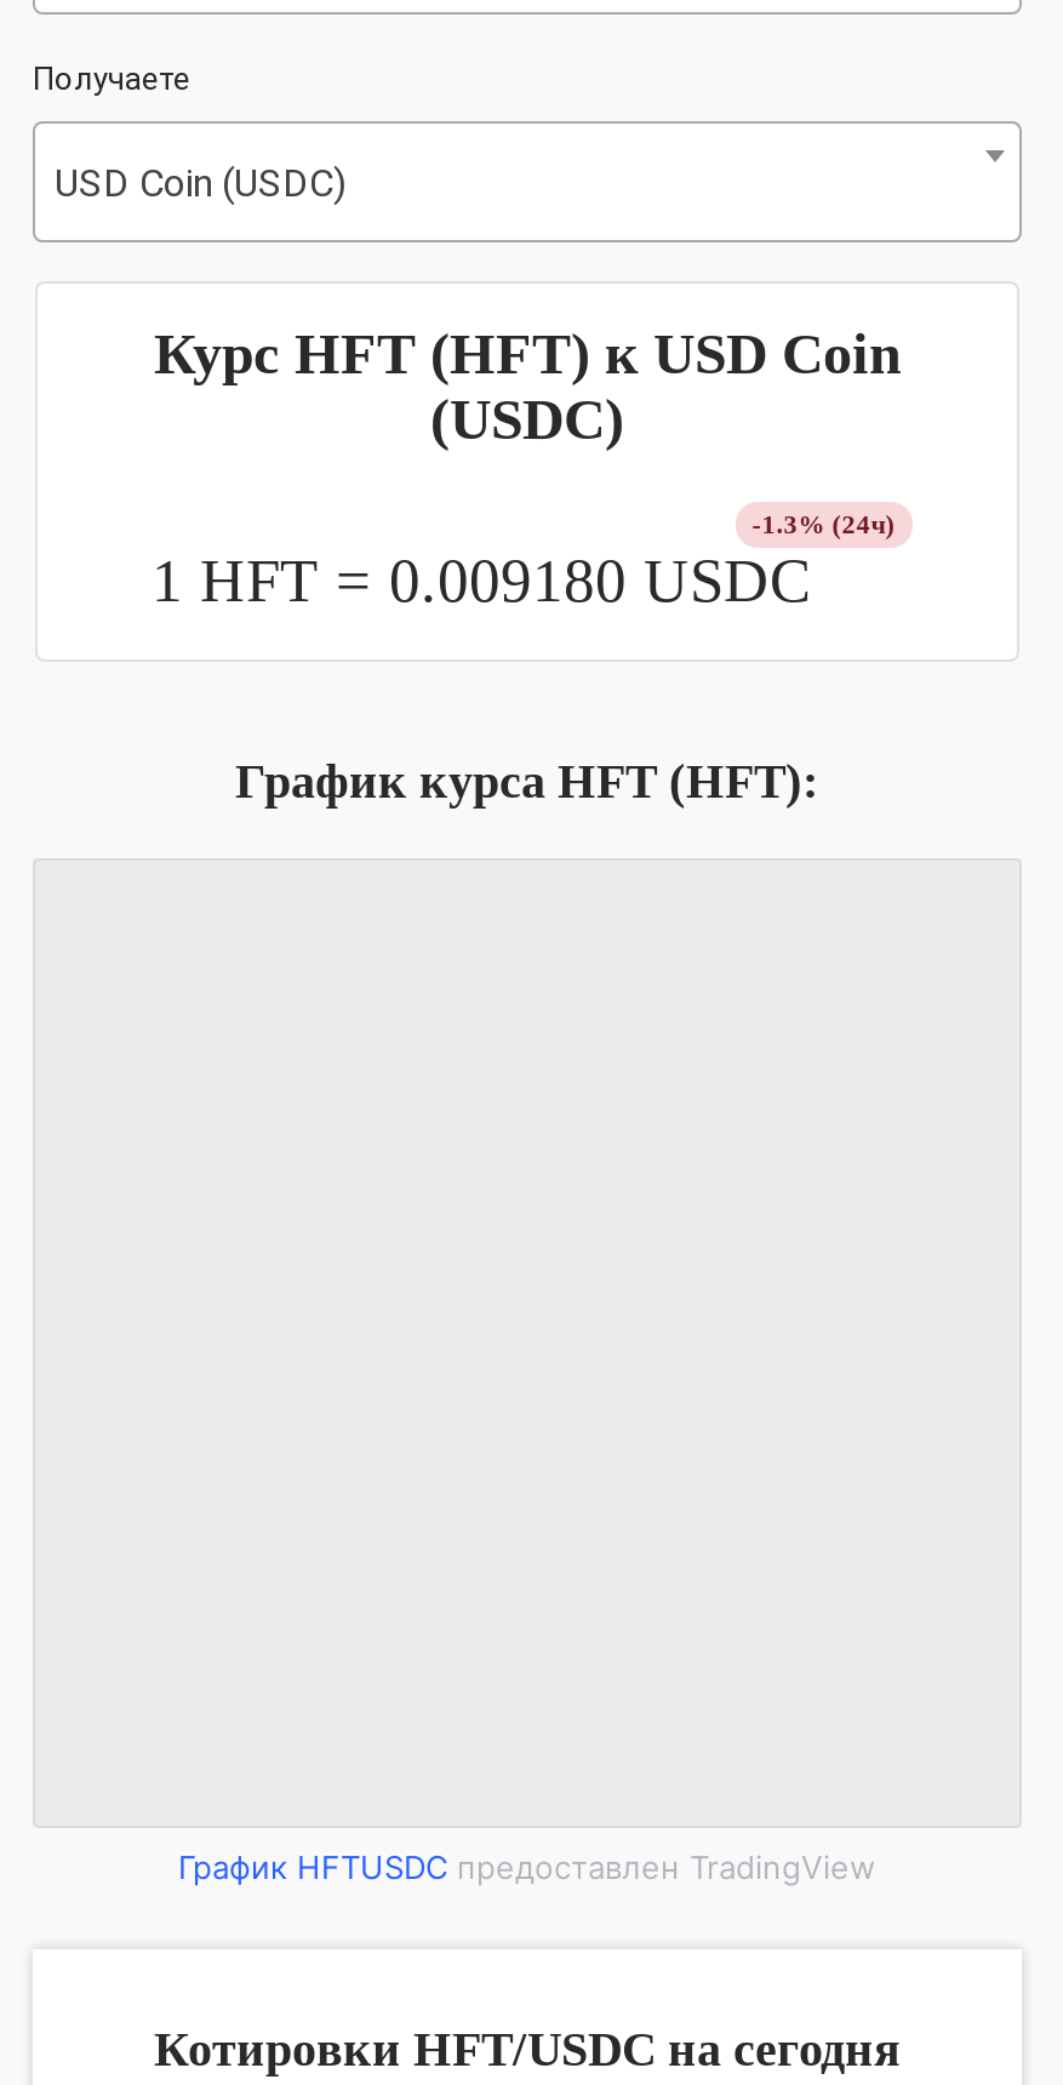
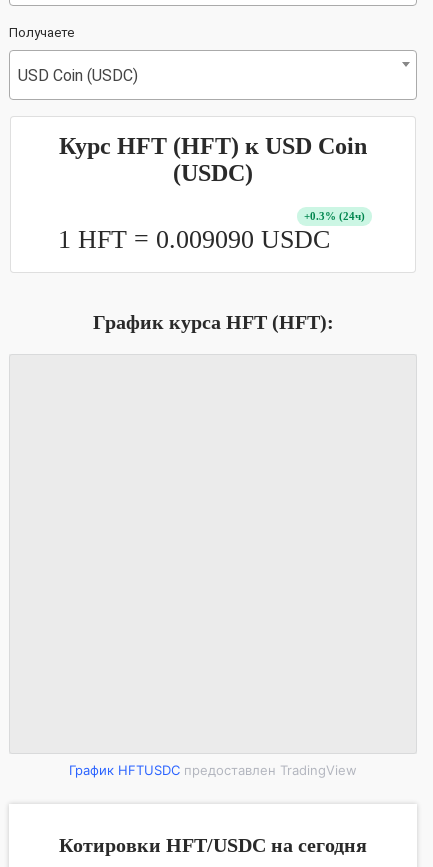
[752,509,895,538] -1.3% (24ч) -> [304,210,365,222] +0.3% (24ч)
[152,545,811,616] 1 HFT = 0.009180 USDC -> [58,225,330,254] 1 HFT = 0.009090 USDC

